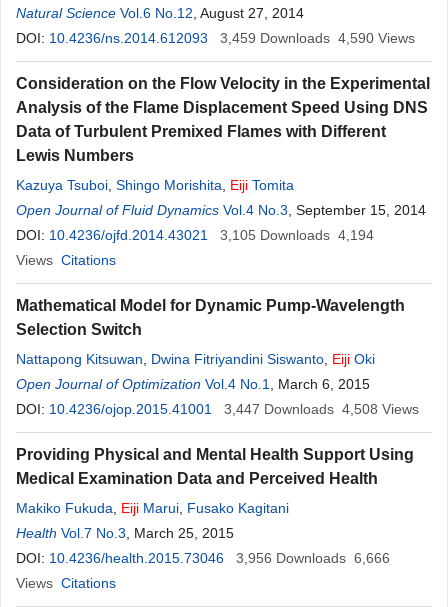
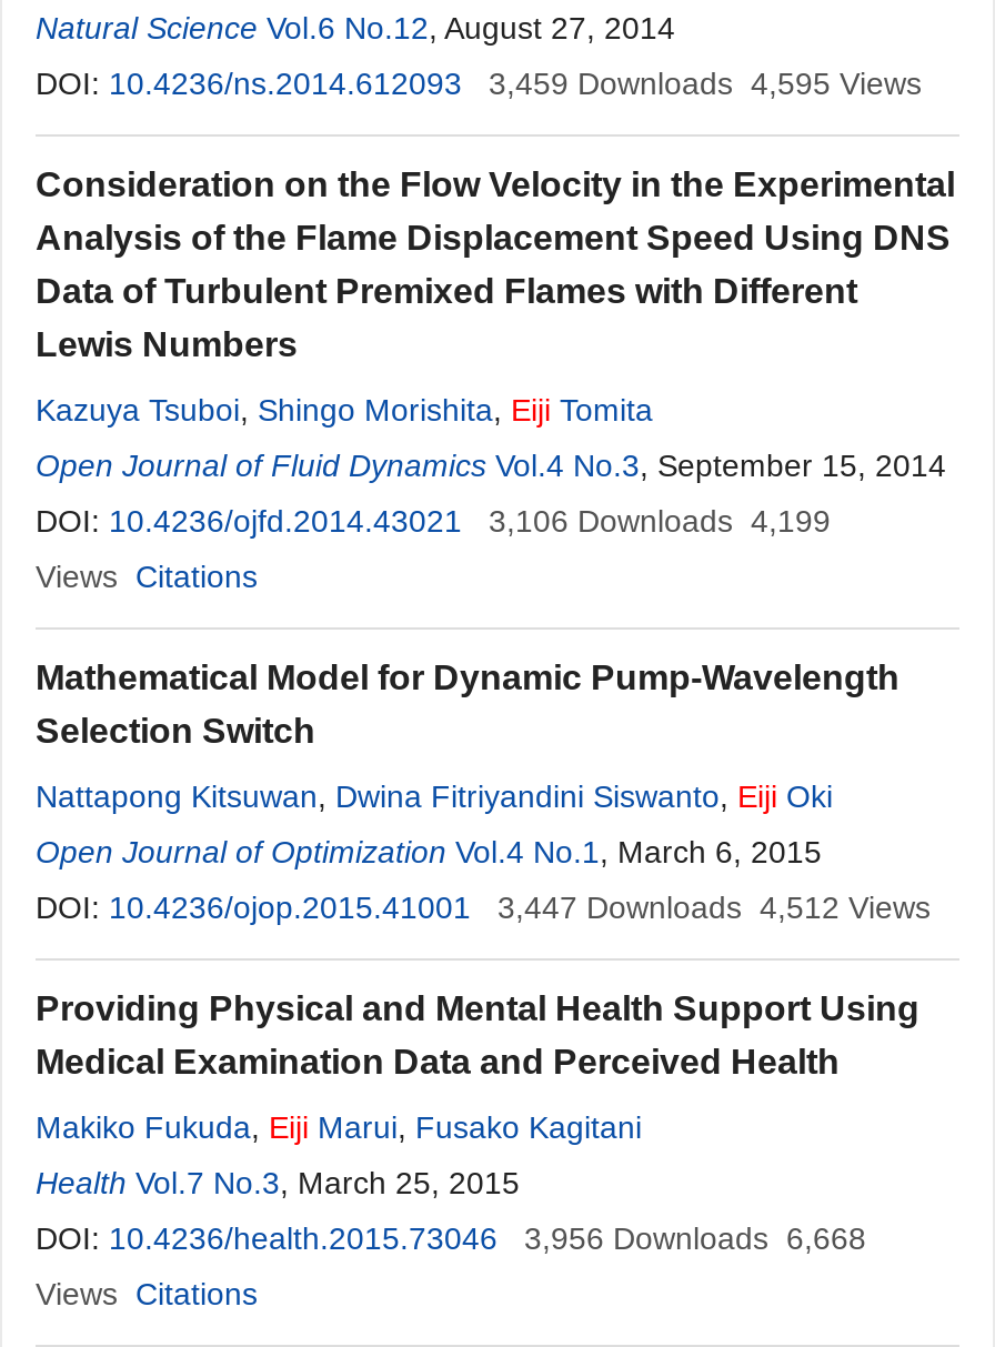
[220,30,415,46] 3,459 Downloads 4,590 Views -> [489,66,922,101] 3,459 Downloads 4,595 Views
[16,227,374,243] DOI: 10.4236/ojfd.2014.43021 3,105 Downloads 4,194 -> [36,503,831,539] DOI: 10.4236/ojfd.2014.43021 3,106 Downloads 4,199
[224,401,419,417] 3,447 Downloads 4,508 Views -> [497,889,931,925] 3,447 Downloads 4,512 Views
[16,550,390,566] DOI: 10.4236/health.2015.73046 3,956 Downloads 6,666 -> [36,1220,866,1256] DOI: 10.4236/health.2015.73046 3,956 Downloads 6,668

